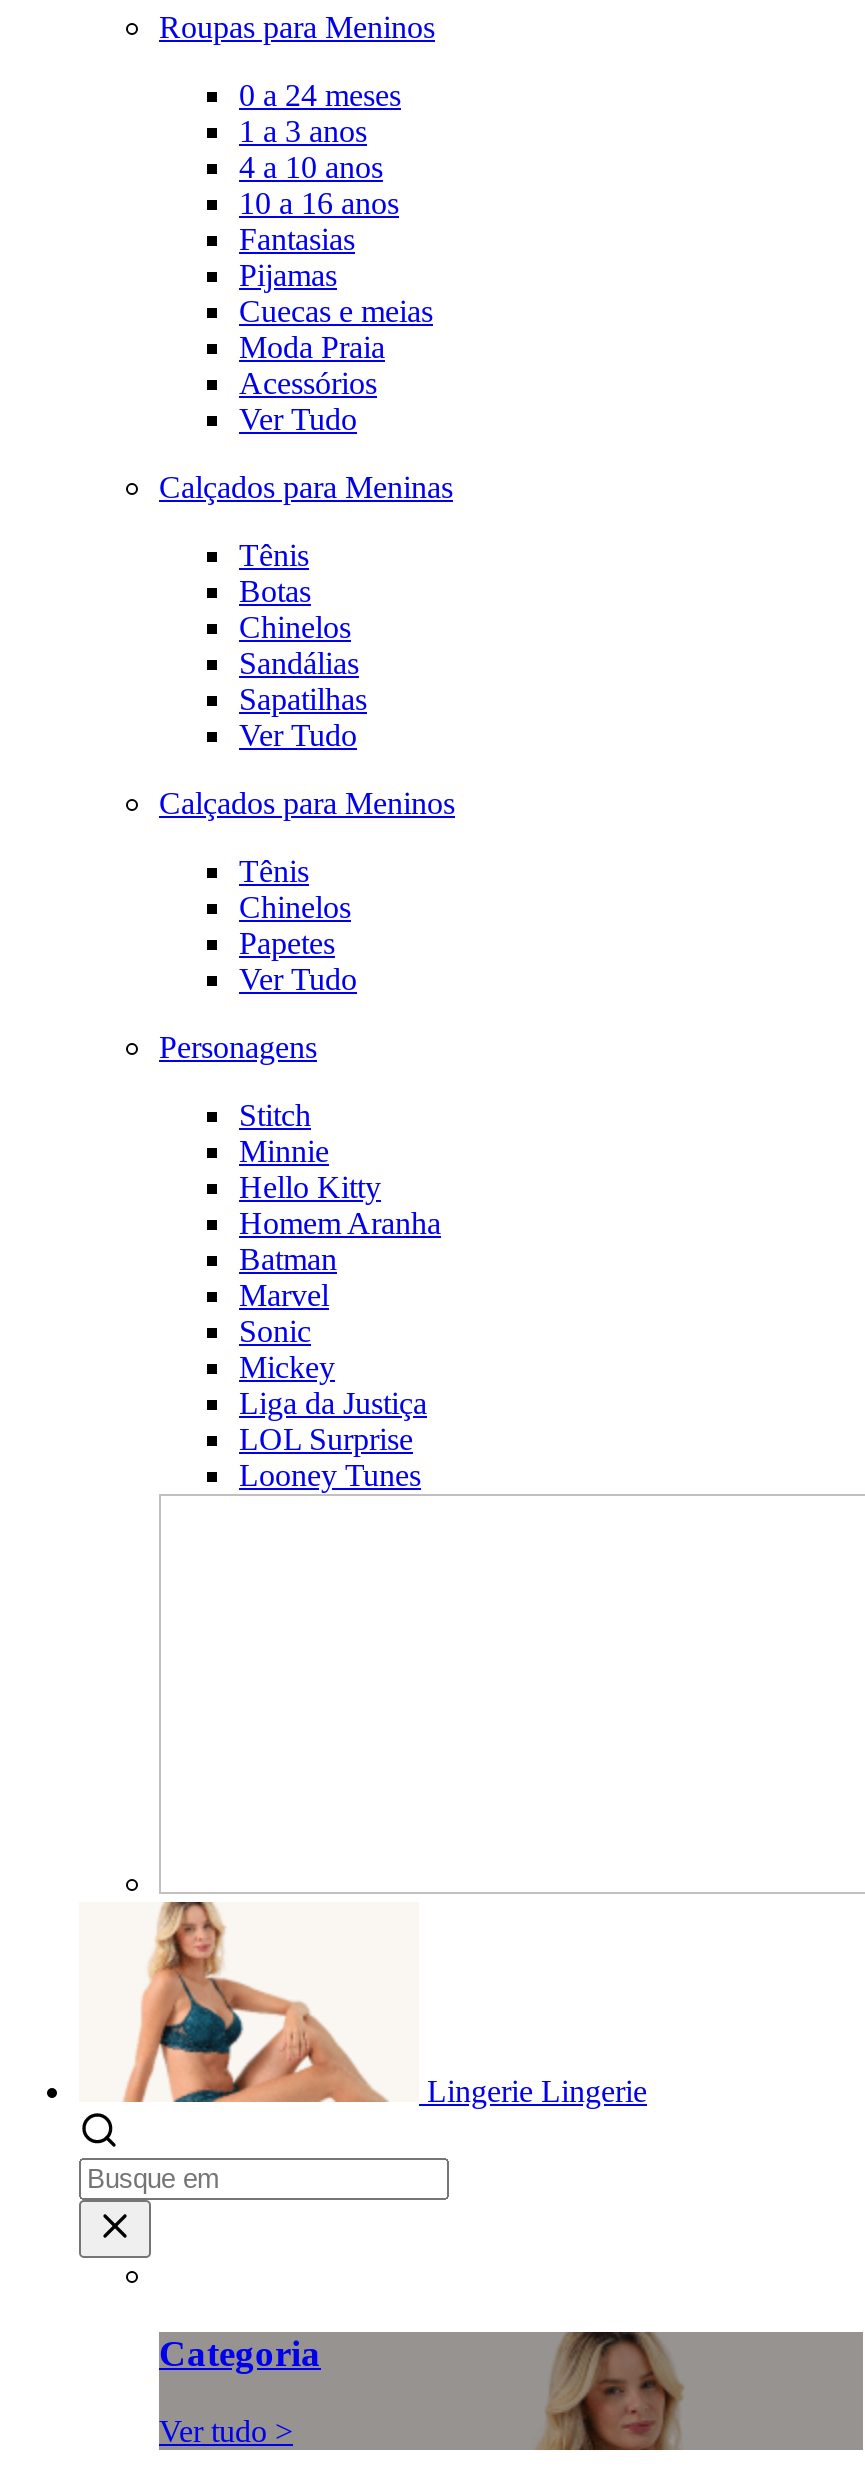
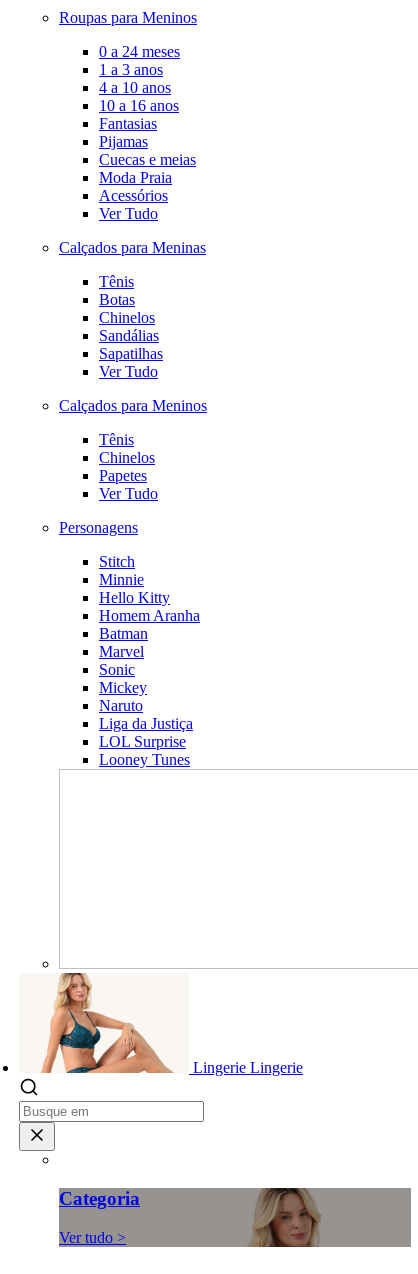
none -> [99,697,143,714] Naruto

